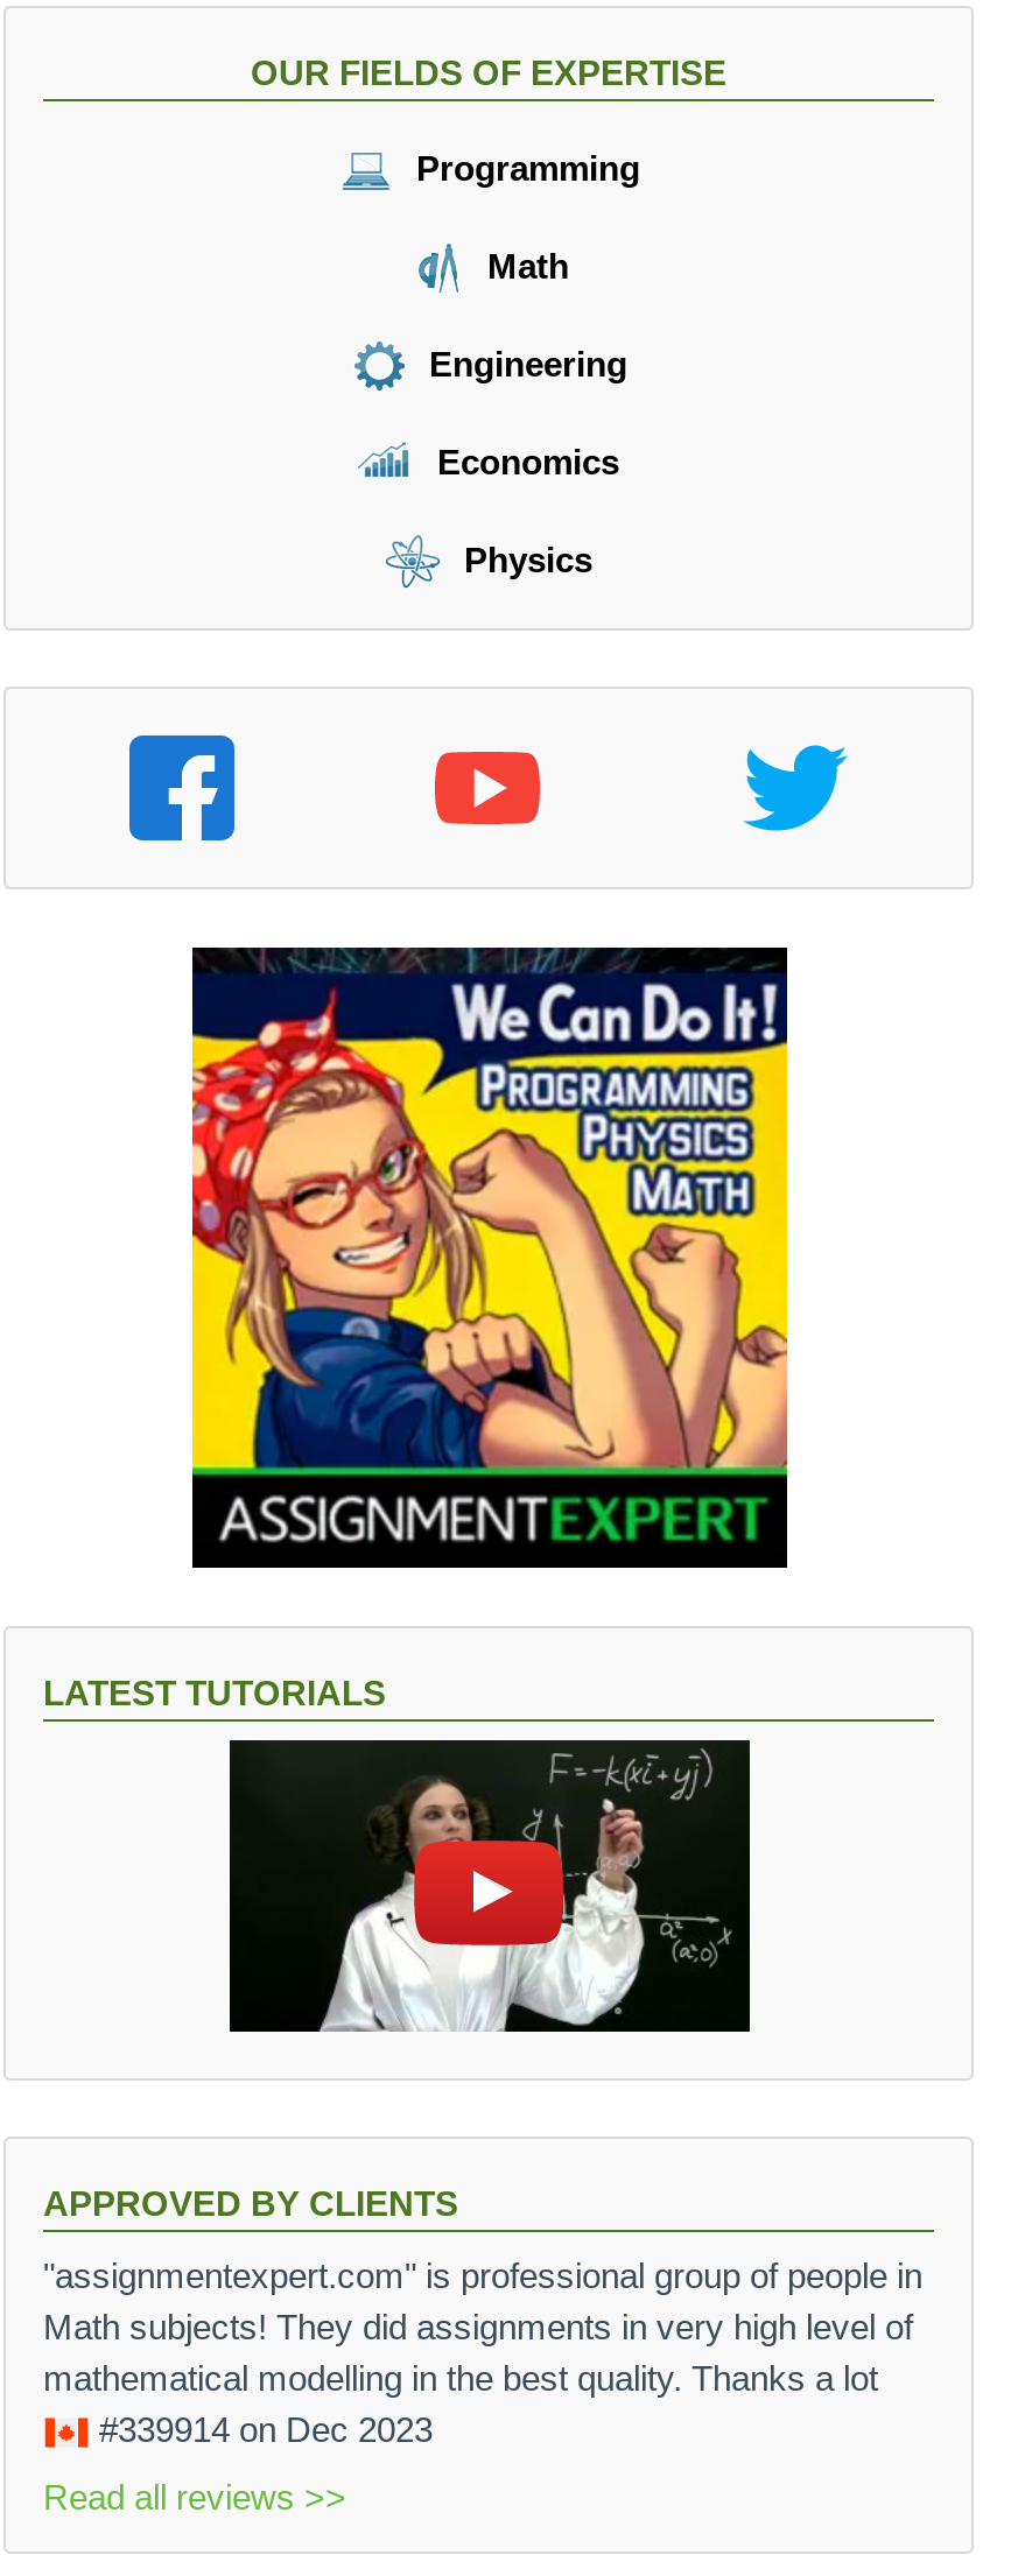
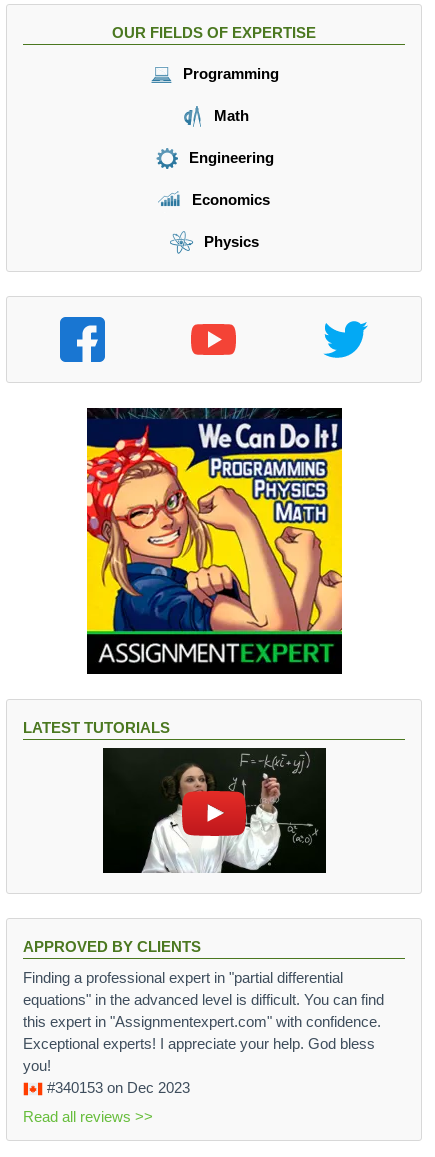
[43,2256,922,2449] "assignmentexpert.com" is professional group of people in | Math subjects! They did assignments in very high level of | mathematical modelling in the best quality. Thanks a lot | #339914 on Dec 2023 -> [23,969,384,1096] Finding a professional expert in "partial differential | equations" in the advanced level is difficult. You can find | this expert in "Assignmentexpert.com" with confidence. | Exceptional experts! I appreciate your help. God bless | you! | #340153 on Dec 2023

